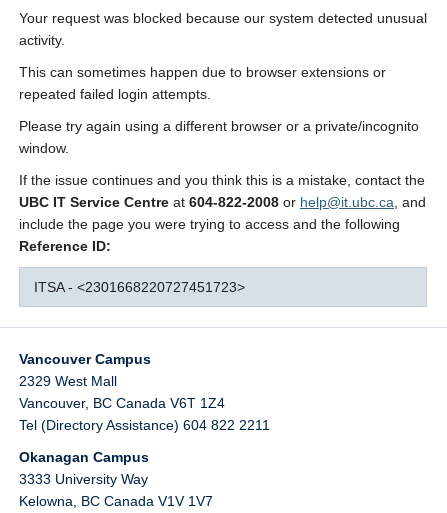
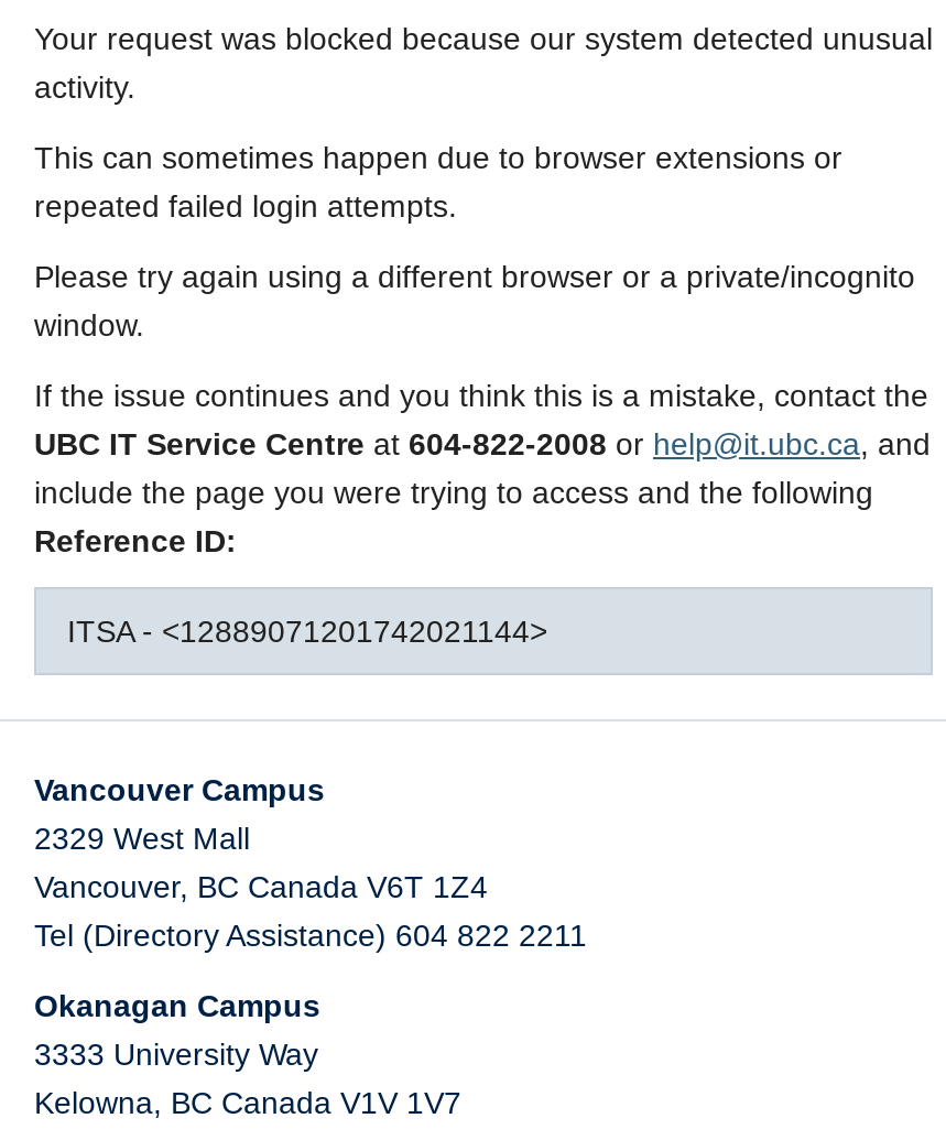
[34,279,245,295] ITSA - <2301668220727451723> -> [67,614,547,649] ITSA - <12889071201742021144>

